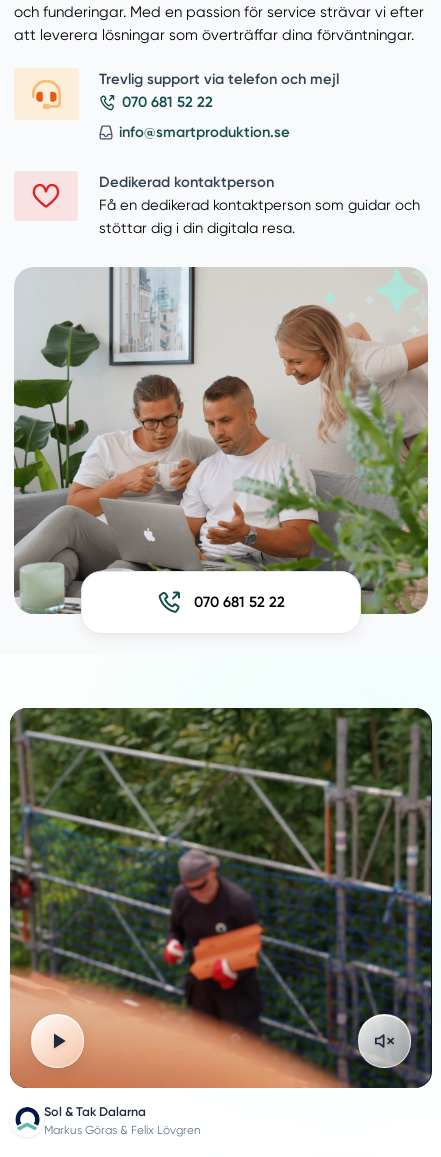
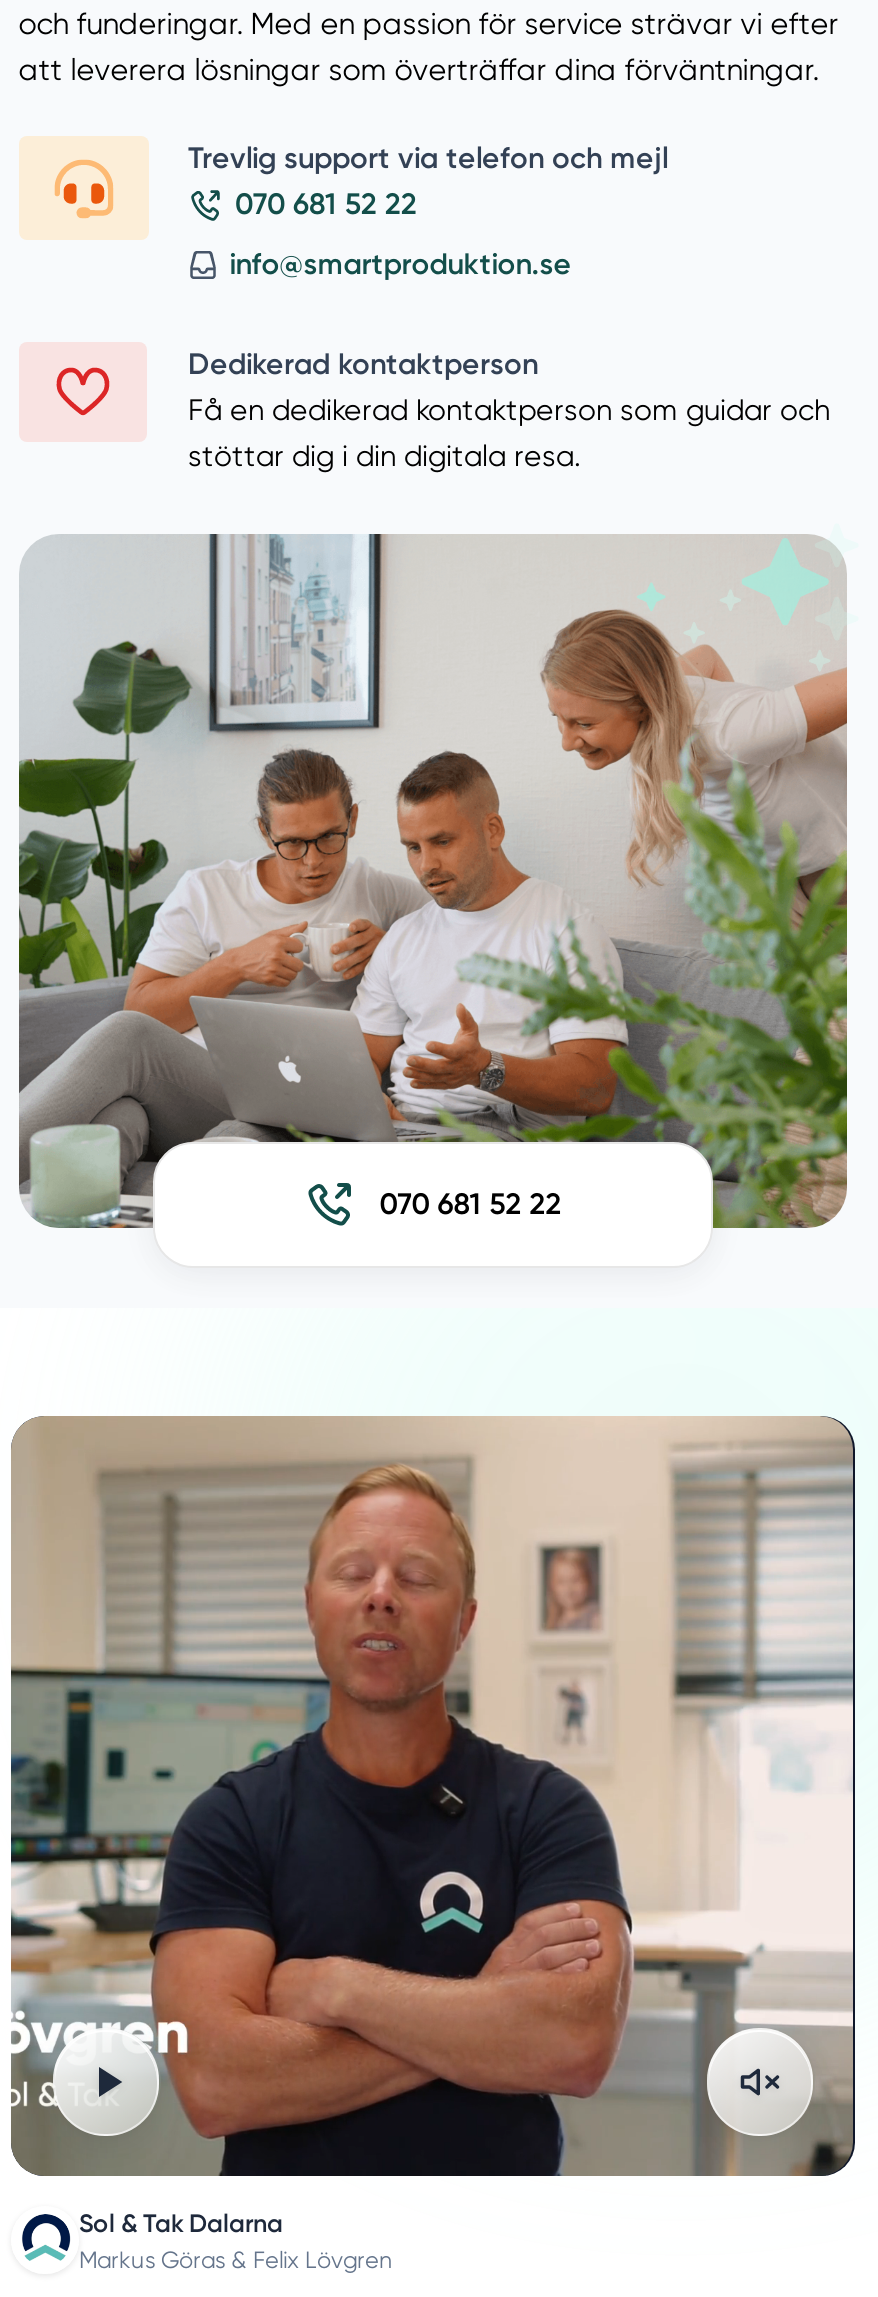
[9,707,432,1089] [image] -> [9,1416,855,2178] [image]

